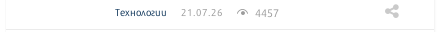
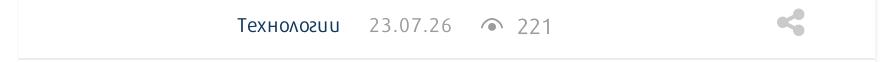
[181,4,279,20] 21.07.26 | 4457 -> [369,8,553,40] 23.07.26 | 221

